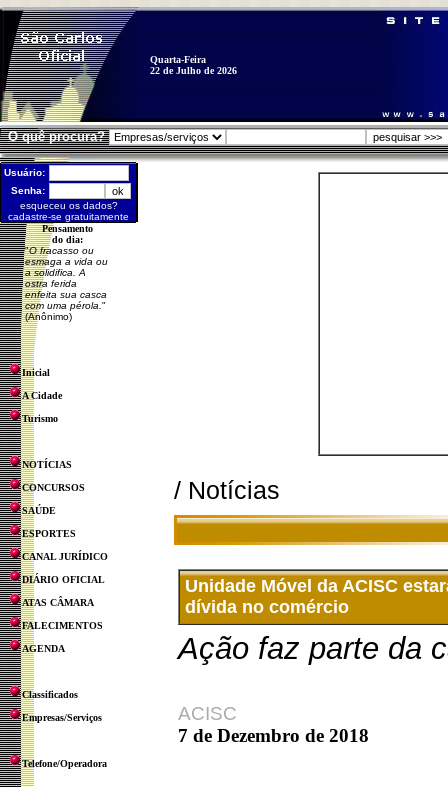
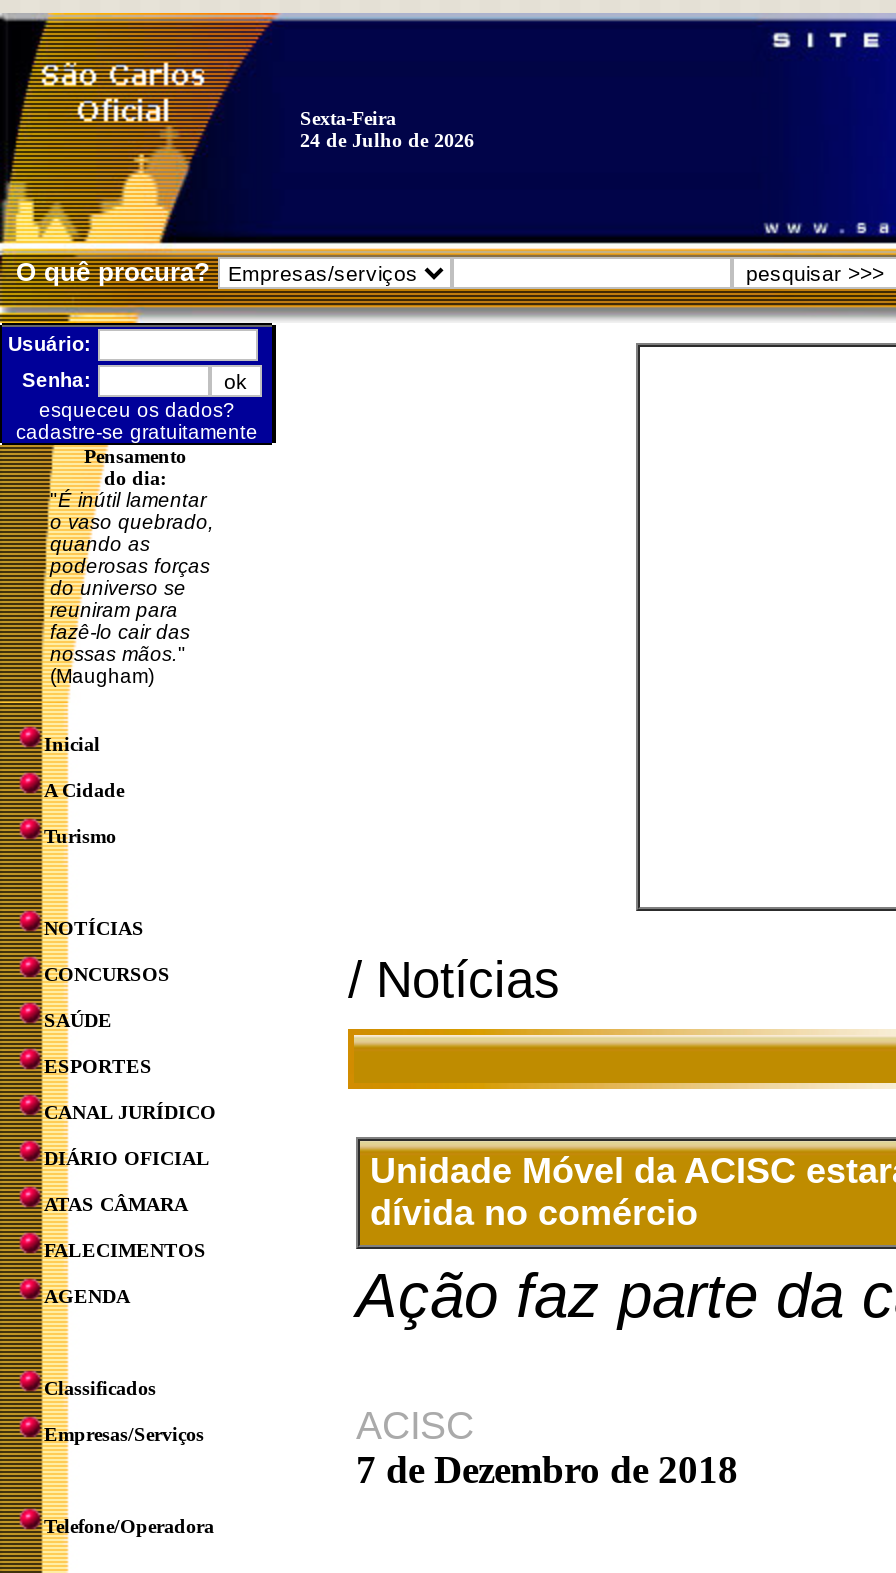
[150,54,237,76] Quarta-Feira | 22 de Julho de 2026 -> [300,107,474,151] Sexta-Feira | 24 de Julho de 2026
[25,245,108,322] "O fracasso ou | esmaga a vida ou | a solidifica. A | ostra ferida | enfeita sua casca | com uma pérola." | (Anônimo) -> [50,489,214,687] "É inútil lamentar | o vaso quebrado, | quando as | poderosas forças | do universo se | reuniram para | fazê-lo cair das | nossas mãos. " | (Maugham)

